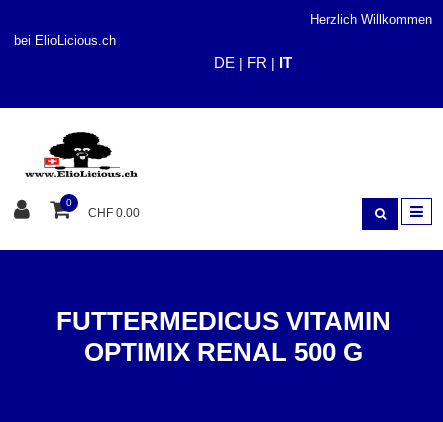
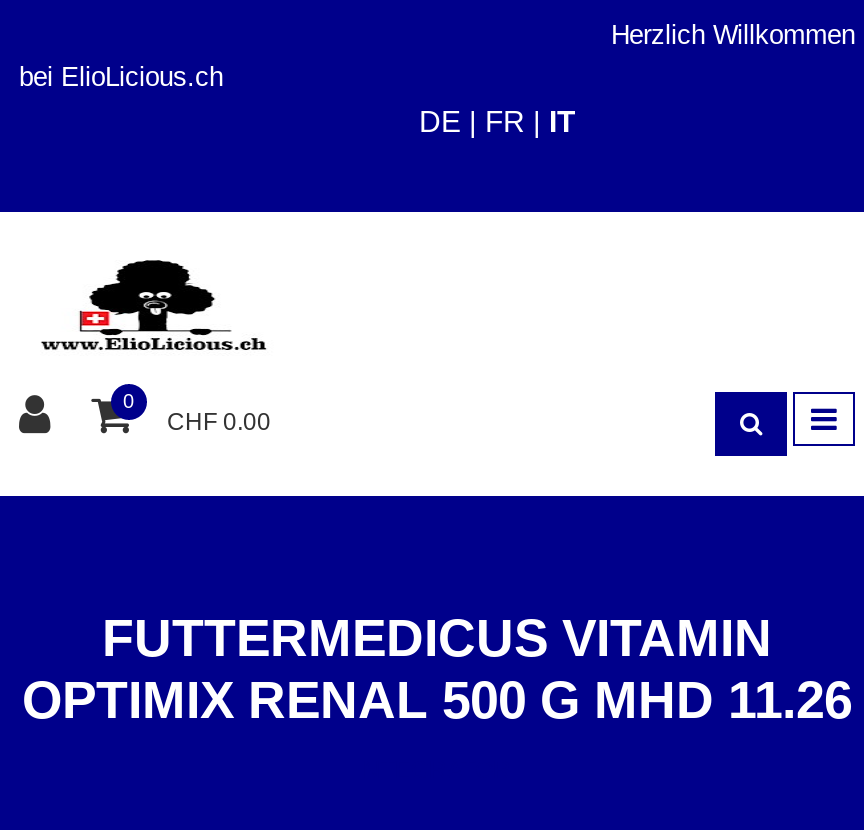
[83,337,362,367] OPTIMIX RENAL 500 G -> [22,670,852,730] OPTIMIX RENAL 500 G MHD 11.26

